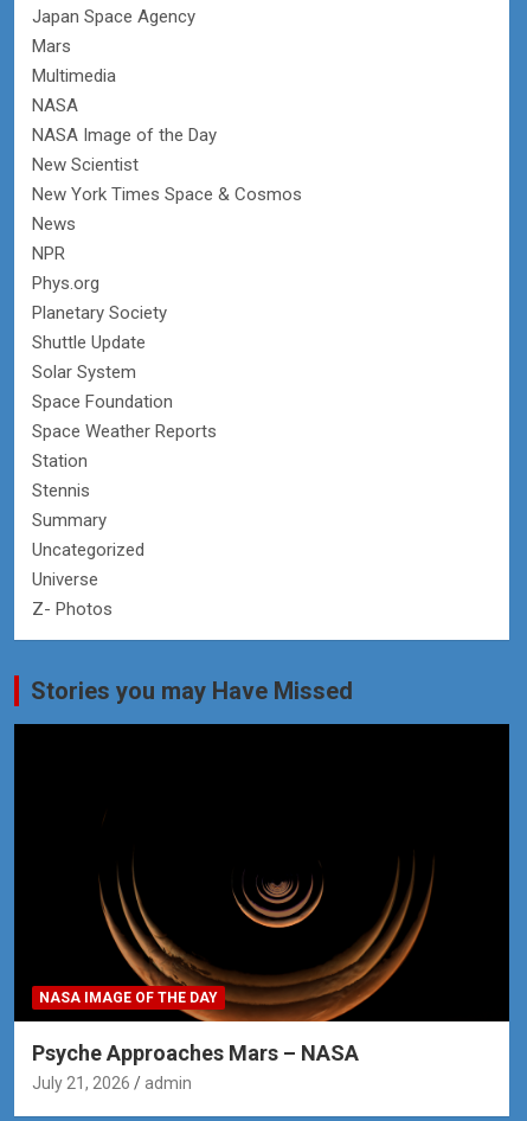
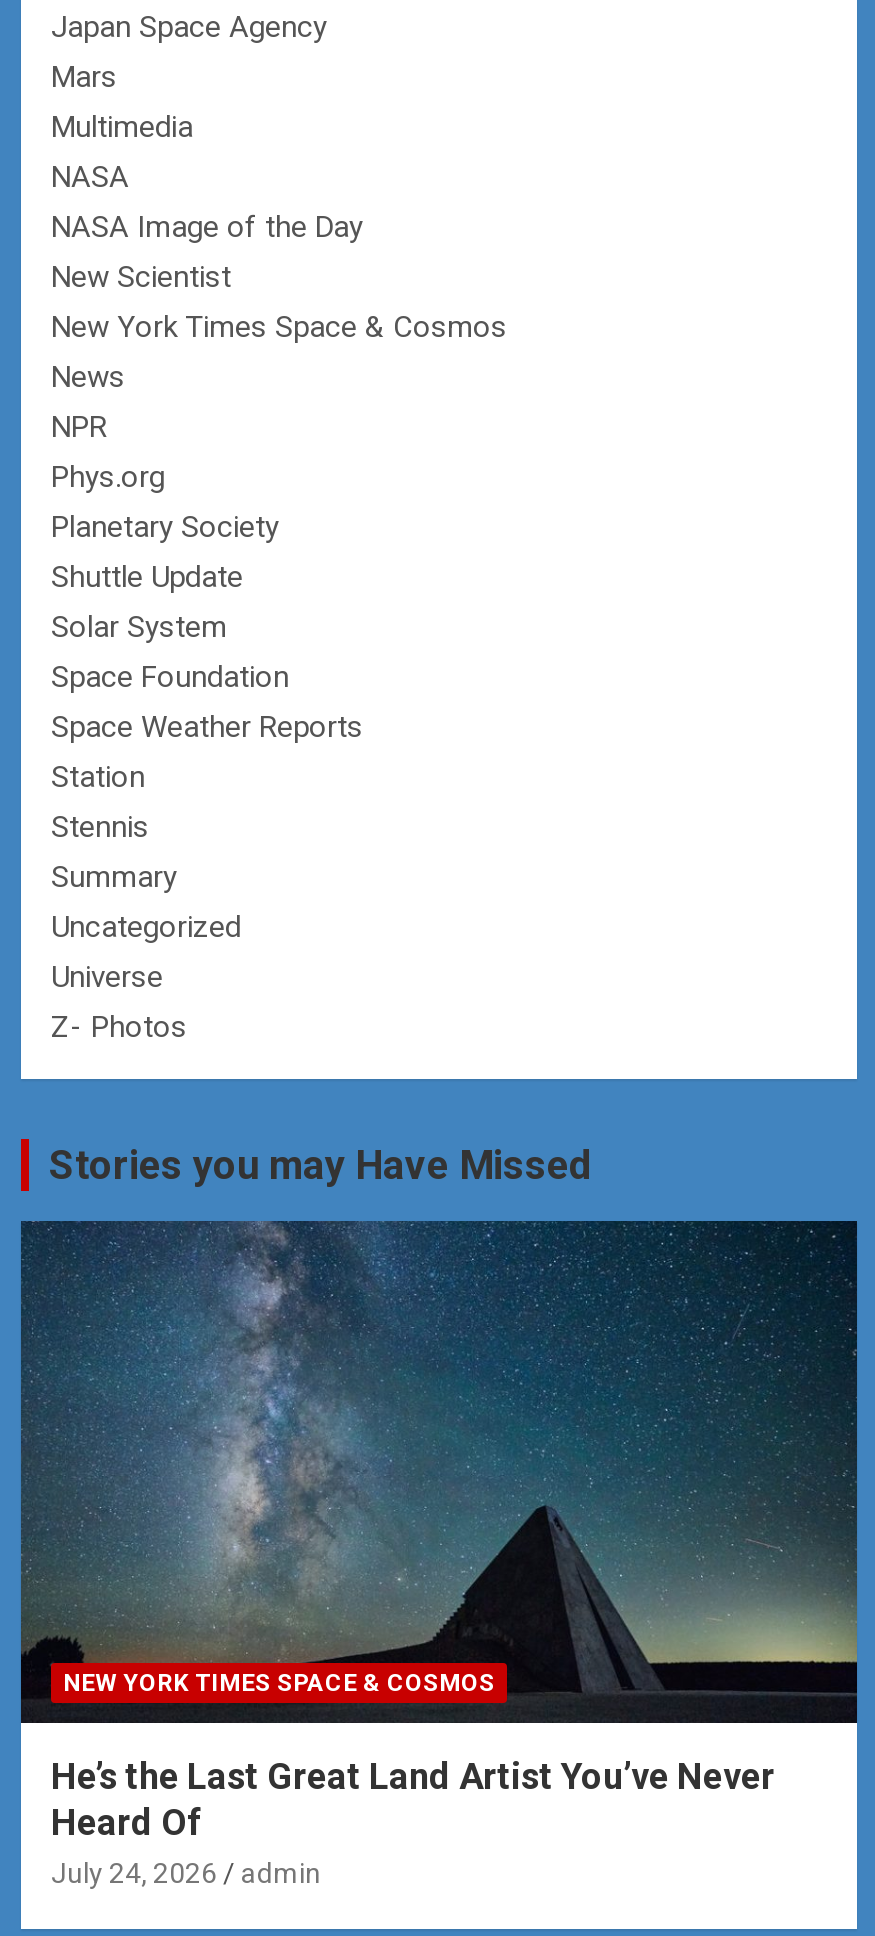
[14,724,509,1006] [image] | NASA IMAGE OF THE DAY -> [21,1221,857,1725] [image] | NEW YORK TIMES SPACE & COSMOS
[32,1040,359,1092] Psyche Approaches Mars – NASA | July 21, 2026 -> [51,1754,775,1888] He’s the Last Great Land Artist You’ve Never | Heard Of | July 24, 2026

